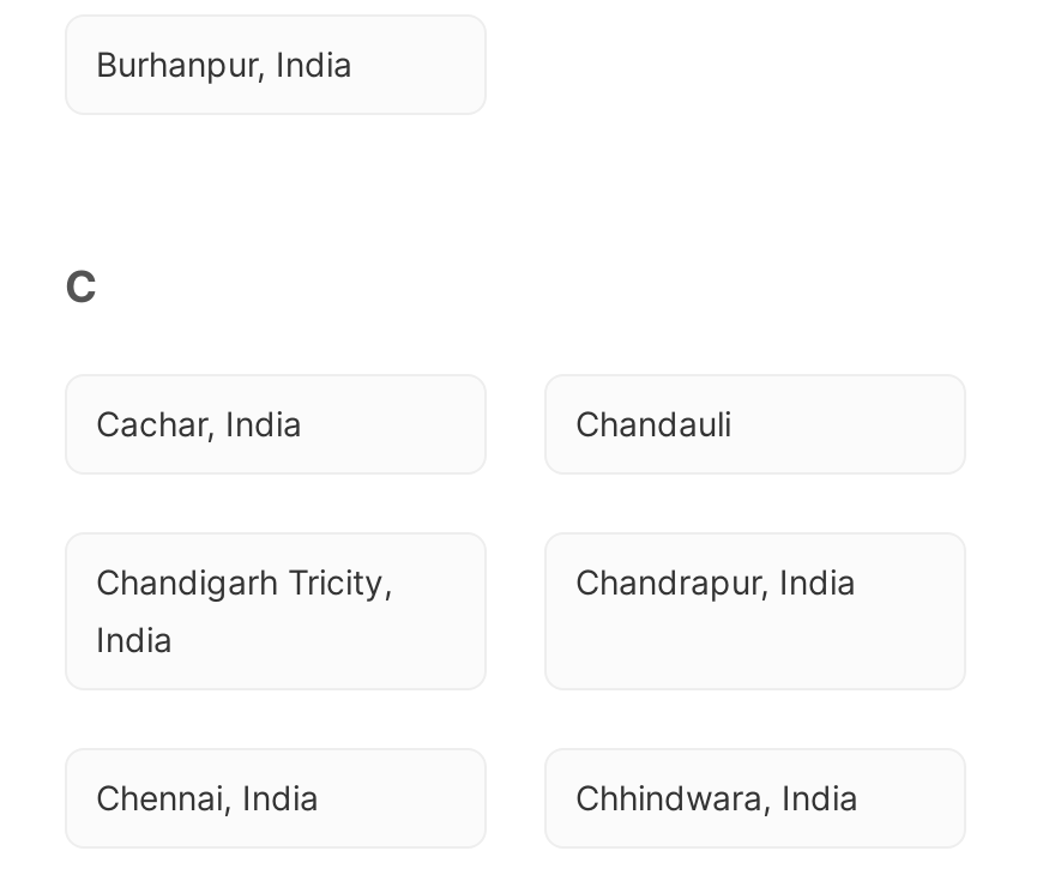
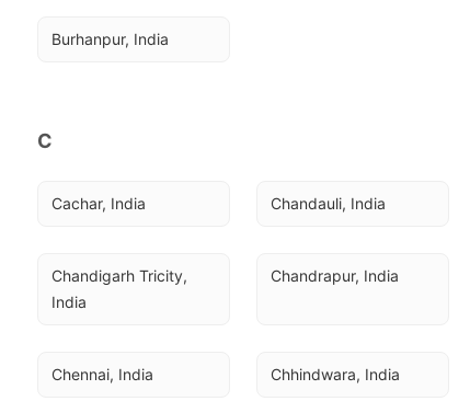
[575,403,731,443] Chandauli -> [271,194,386,213] Chandauli, India

